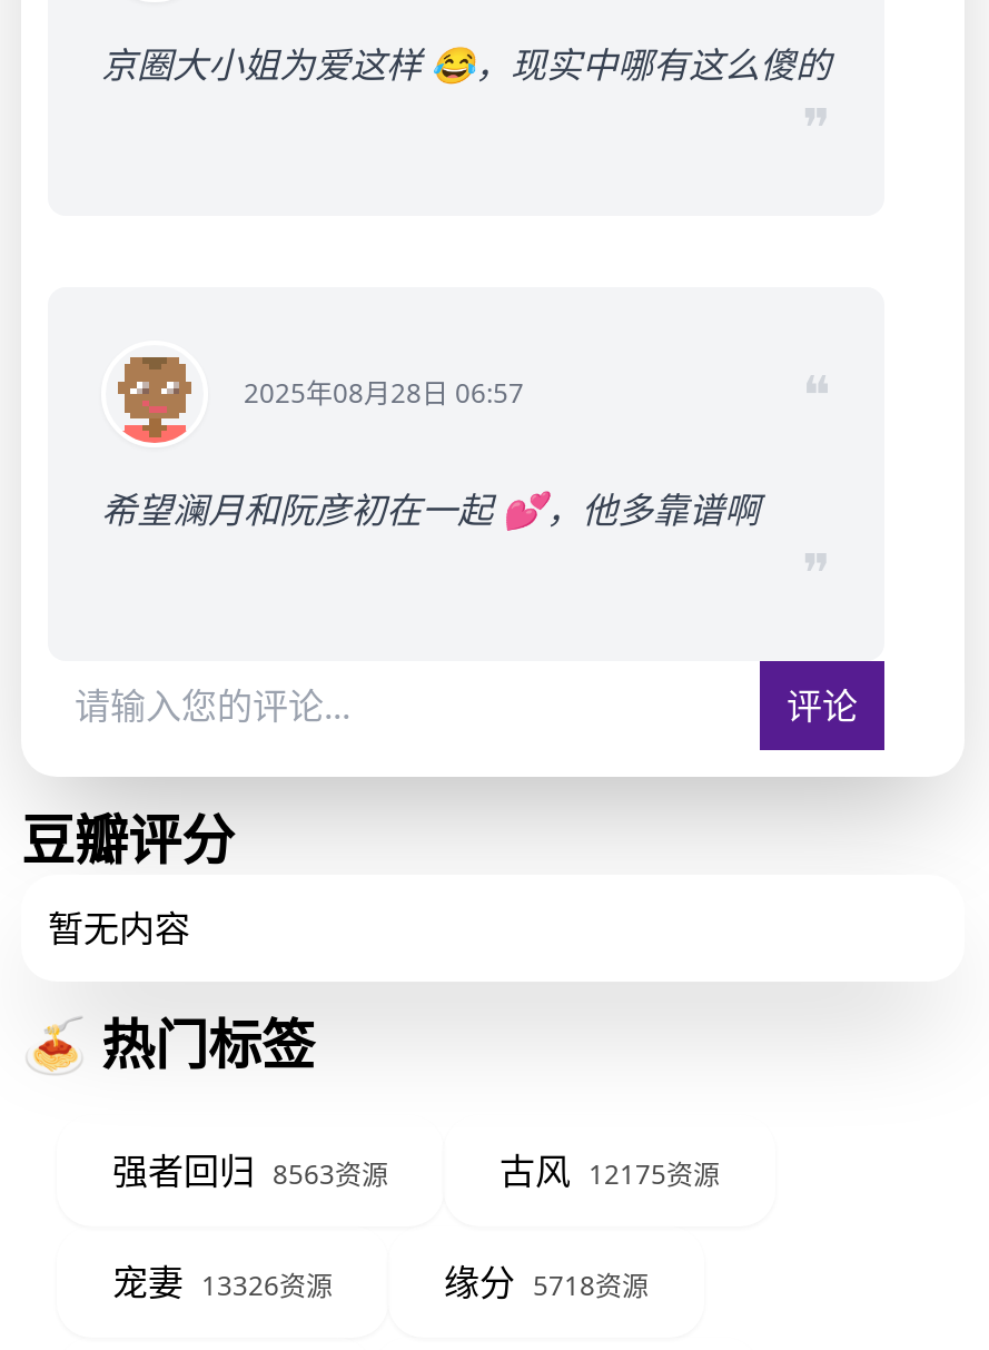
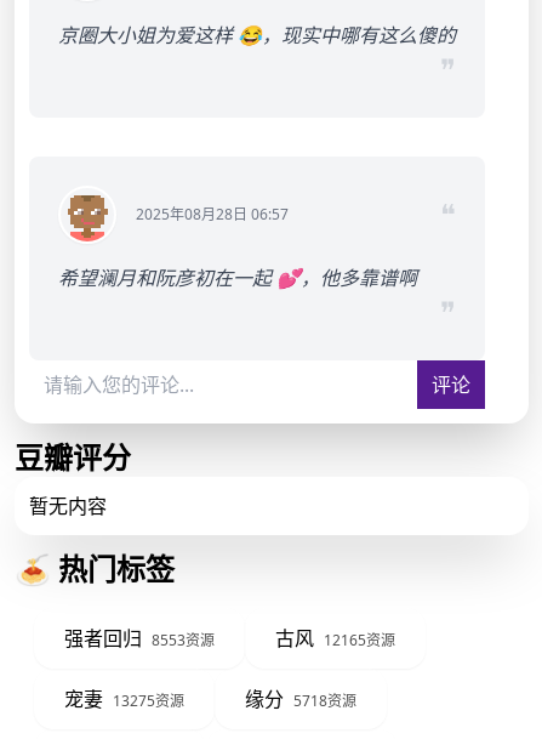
[112,1146,388,1195] 强者回归 8563资源 -> [64,625,215,652] 强者回归 8553资源
[500,1146,720,1195] 古风 12175资源 -> [275,625,395,652] 古风 12165资源
[112,1258,333,1307] 宠妻 13326资源 -> [64,686,184,712] 宠妻 13275资源

